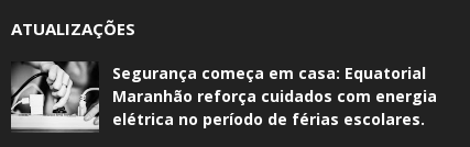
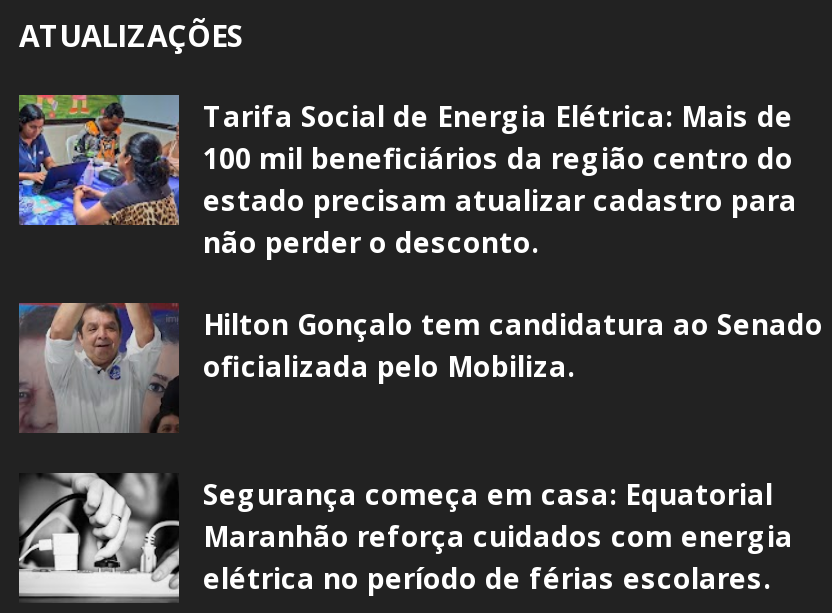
none -> [17,93,823,384] [image] | Tarifa Social de Energia Elétrica: Mais de | 100 mil beneficiários da região centro do | estado precisam atualizar cadastro para | não perder o desconto. | Hilton Gonçalo tem candidatura ao Senado | oficializada pelo Mobiliza.
none -> [17,301,179,435] [image]

